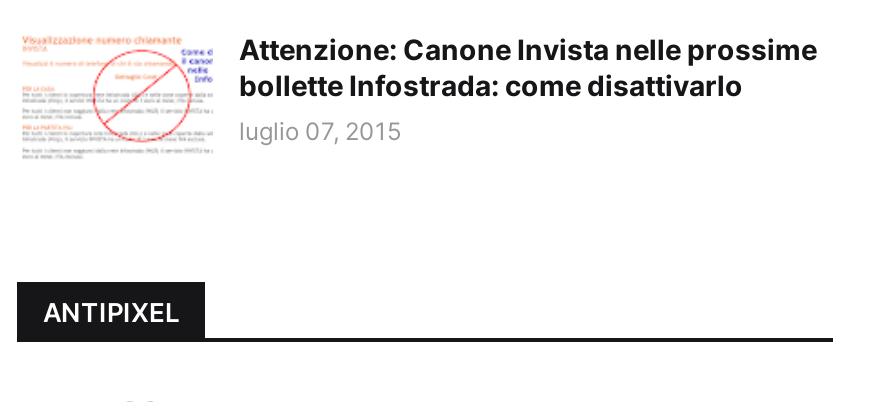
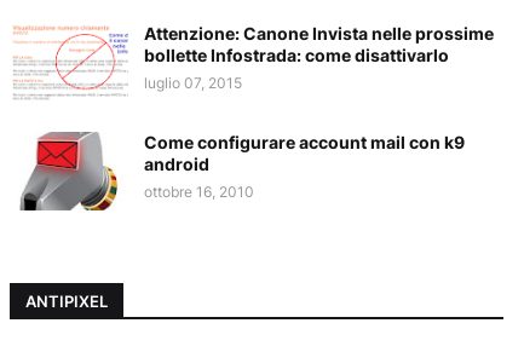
none -> [15,131,465,212] [image] | Come configurare account mail con k9 | android | ottobre 16, 2010

